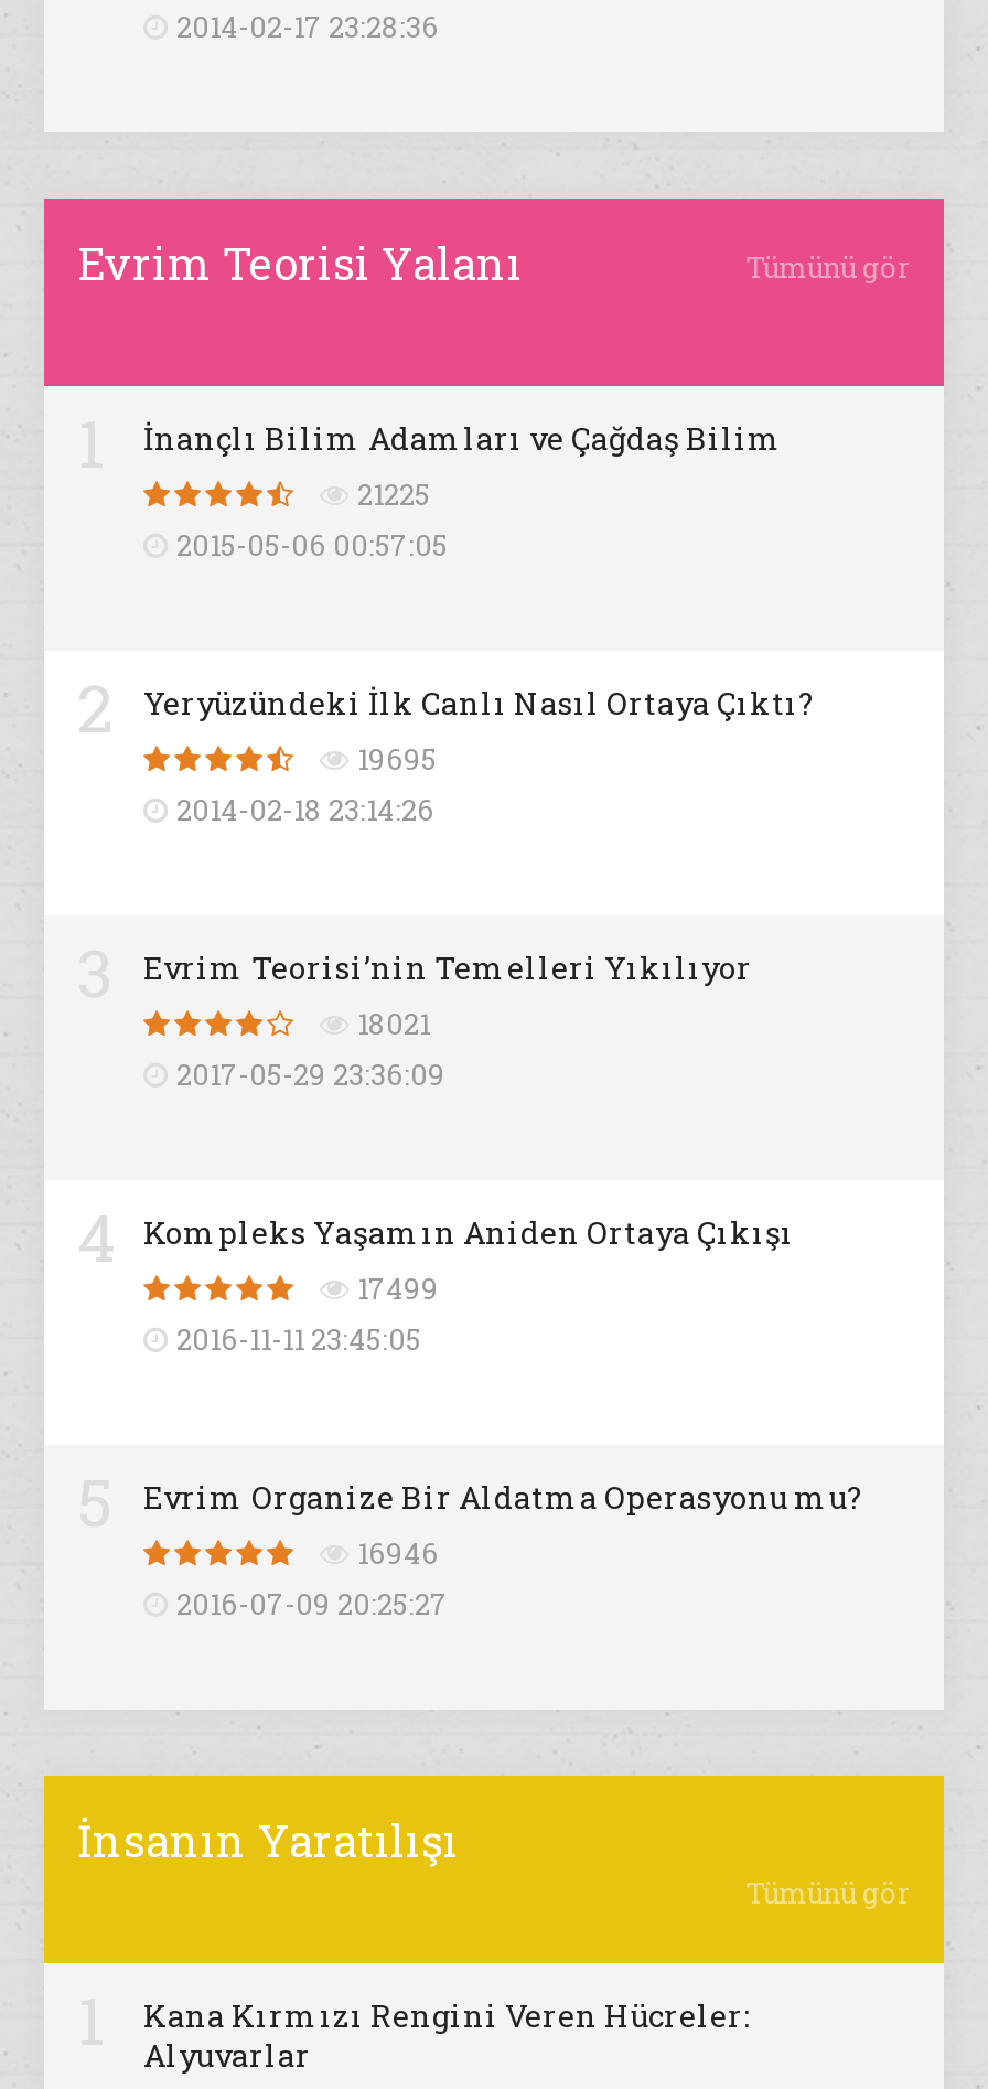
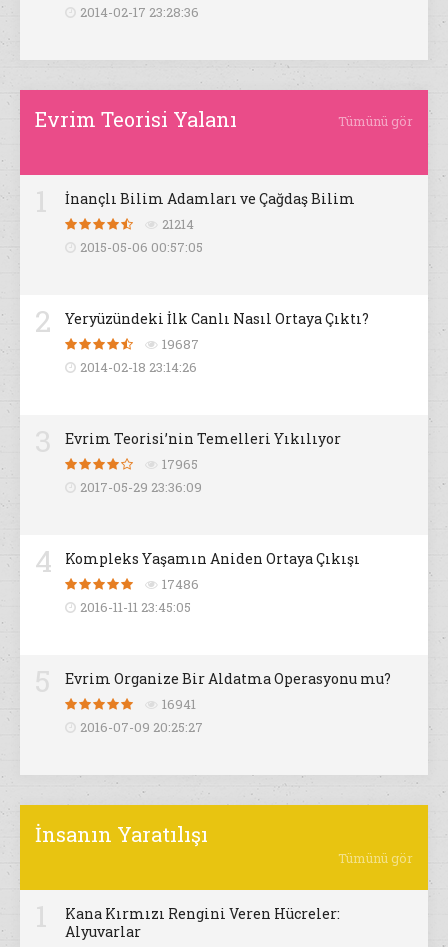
[357,475,430,514] 21225 -> [162,215,194,233] 21214
[357,739,437,779] 19695 -> [162,335,199,353] 19687
[357,1004,430,1044] 18021 -> [162,455,198,473] 17965
[357,1269,439,1309] 17499 -> [162,575,199,593] 17486
[357,1534,439,1573] 16946 -> [162,695,196,713] 16941

